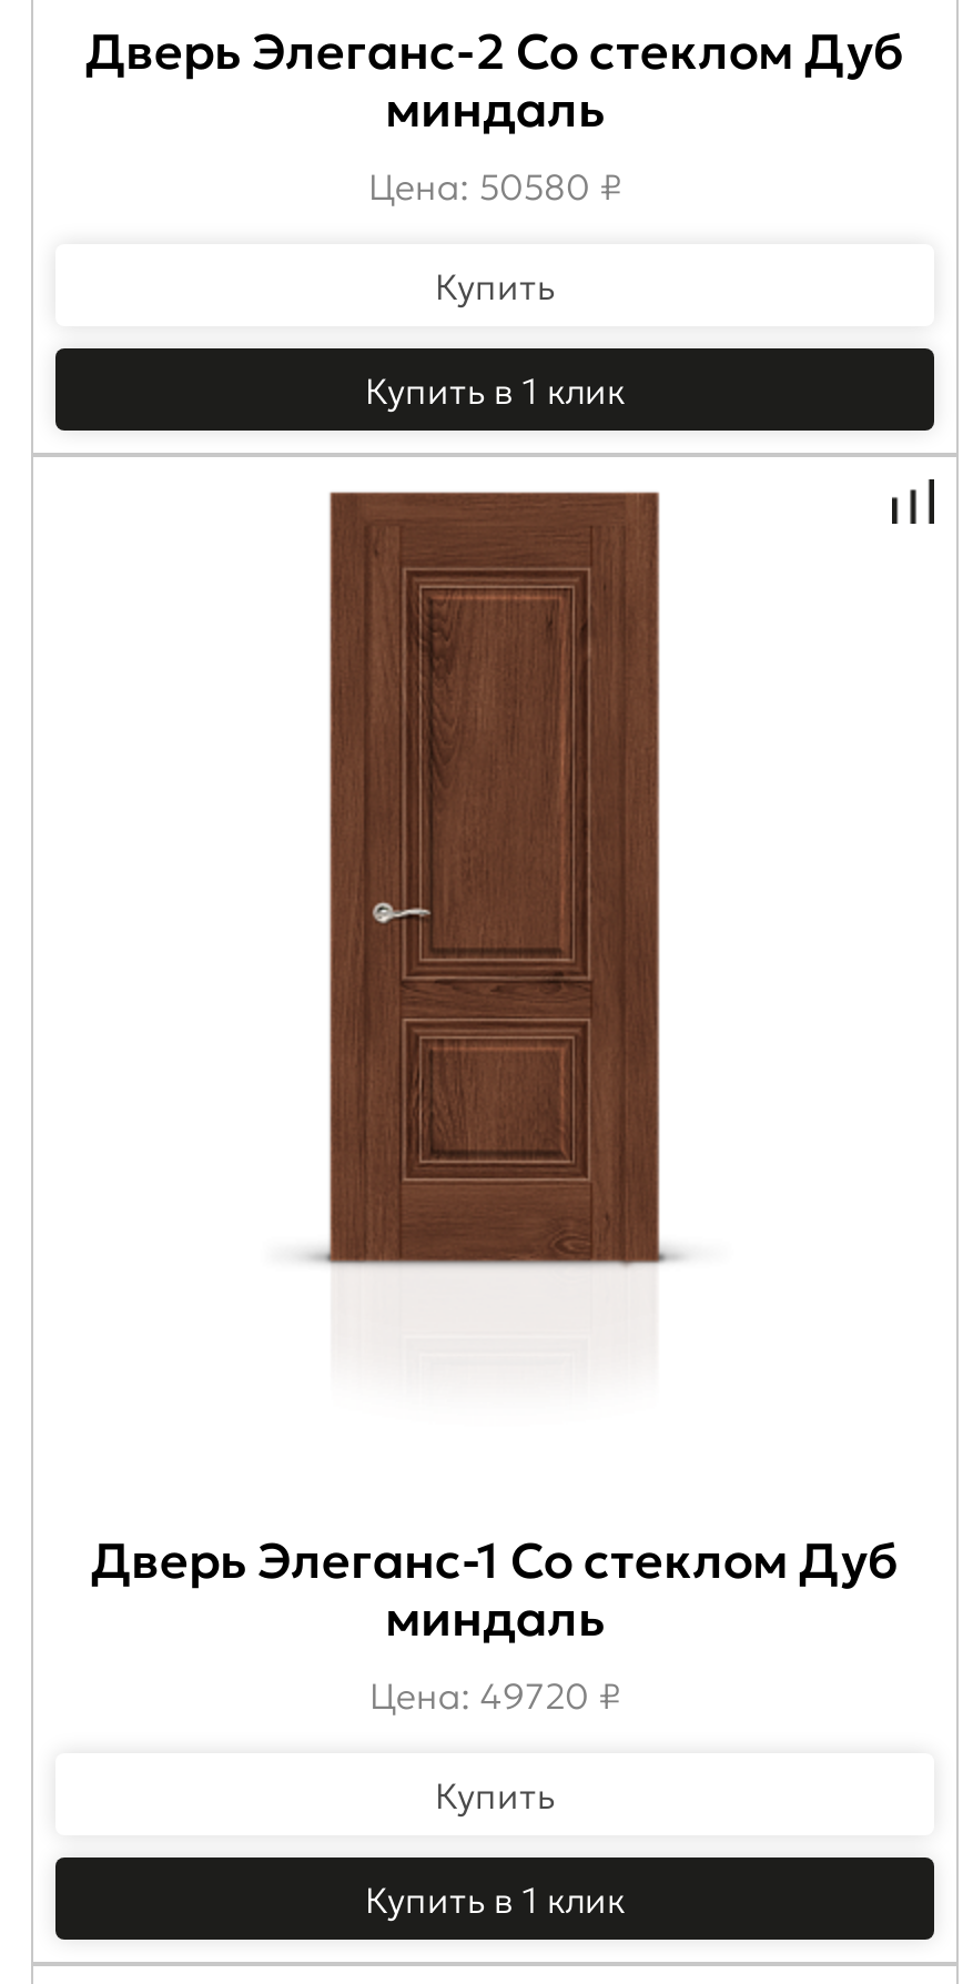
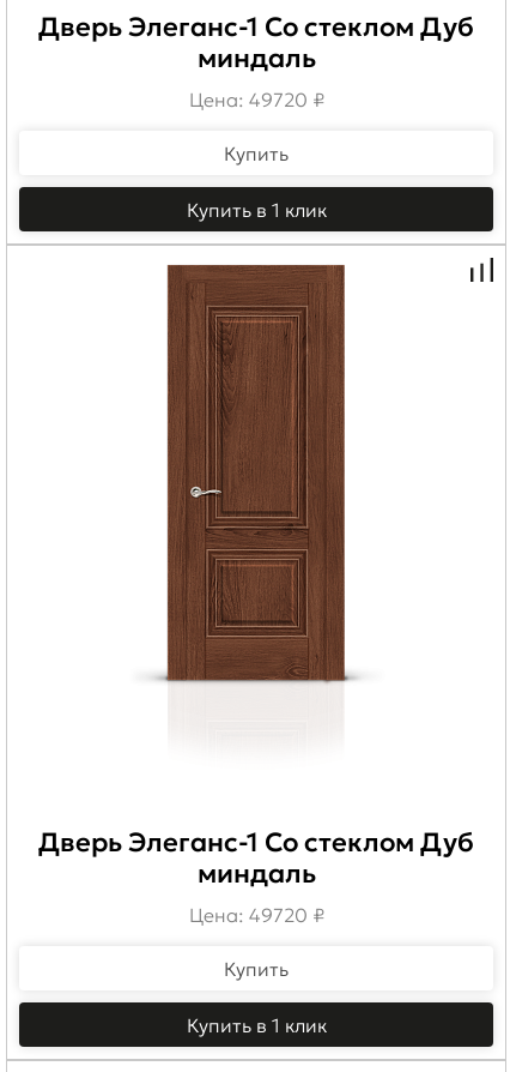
[85,21,904,81] Дверь Элеганс-2 Со стеклом Дуб -> [38,10,474,43] Дверь Элеганс-1 Со стеклом Дуб
[368,163,621,208] Цена: 50580 ₽ -> [189,87,324,111] Цена: 49720 ₽

